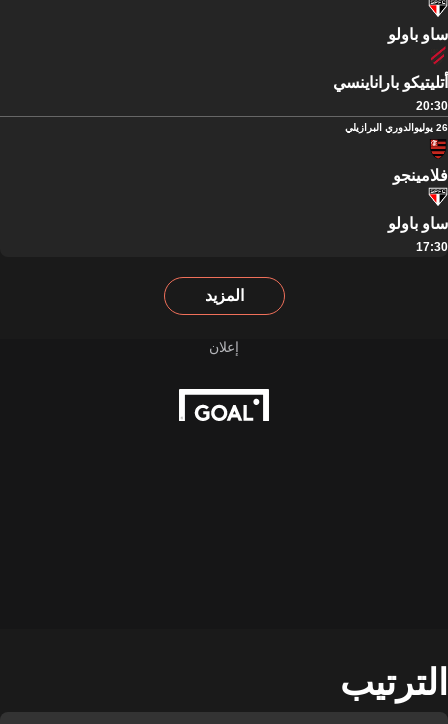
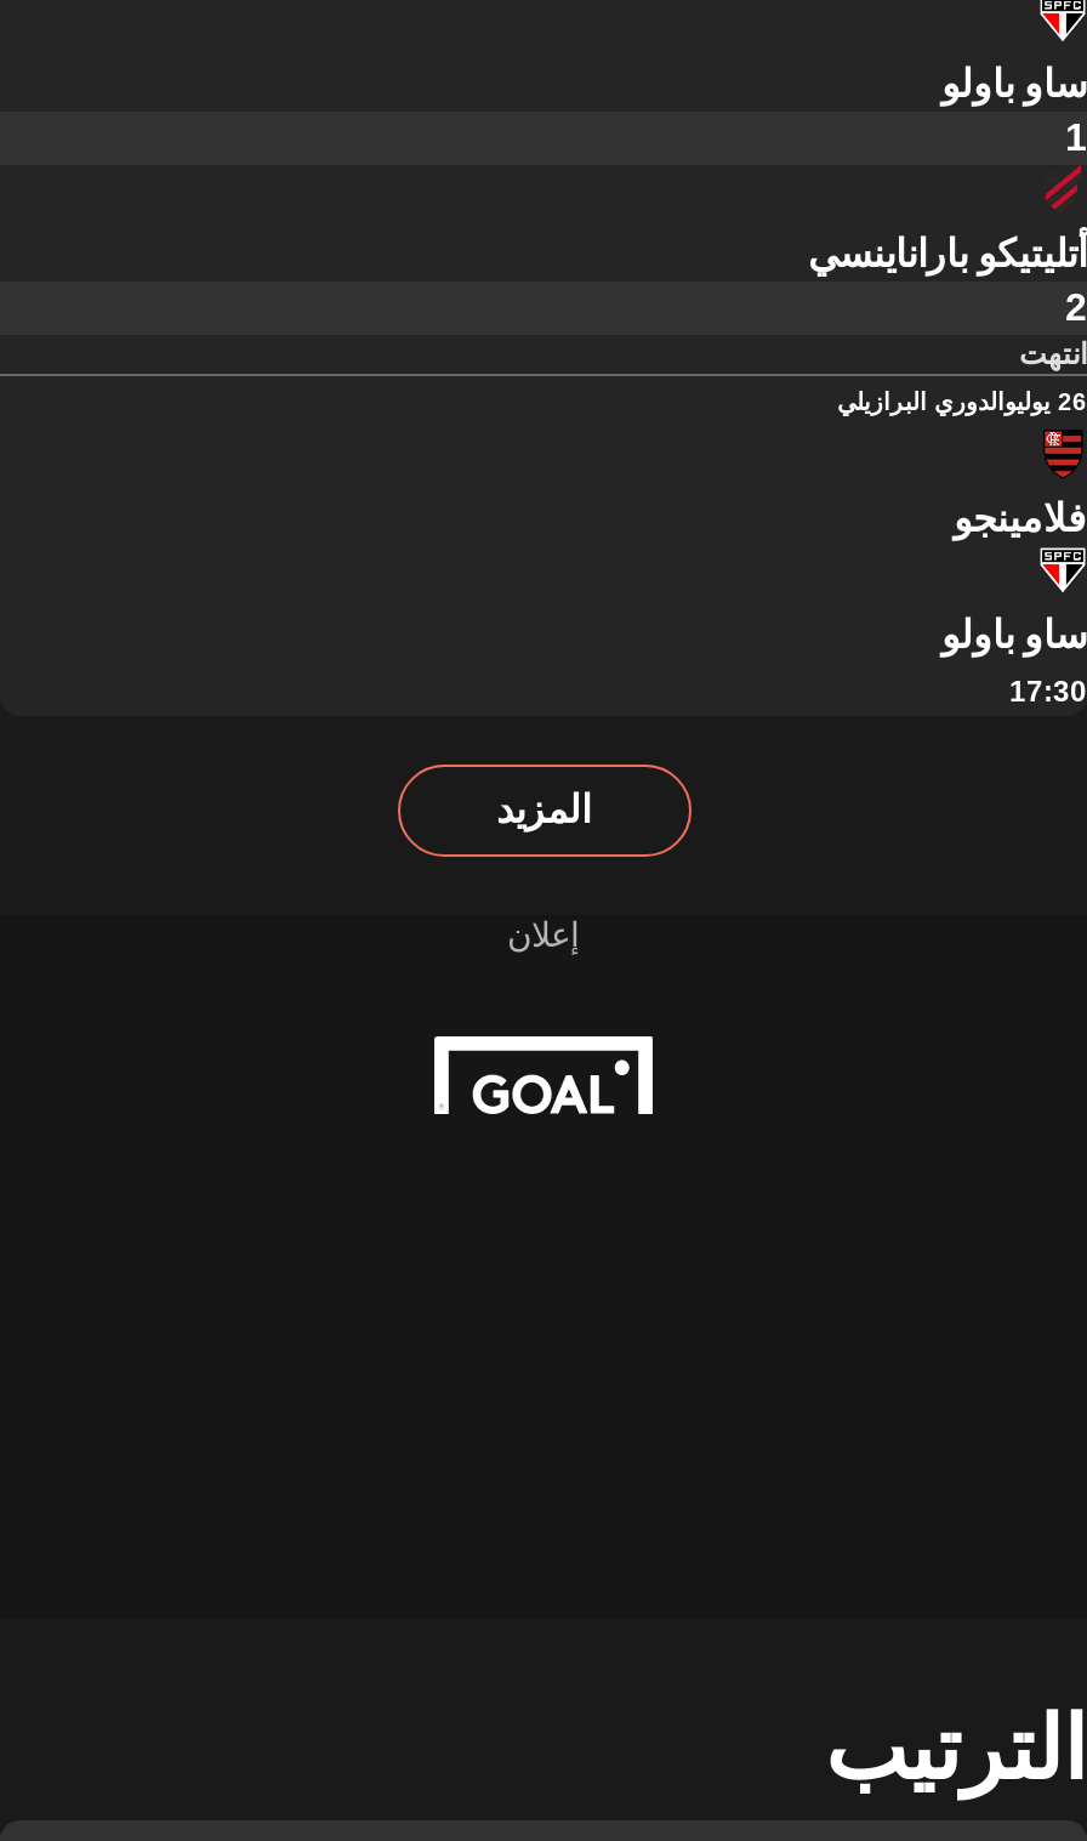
none -> [1065,117,1087,158] 1
[416,99,448,113] 20:30 -> [1019,286,1087,371] 2 | انتهت

